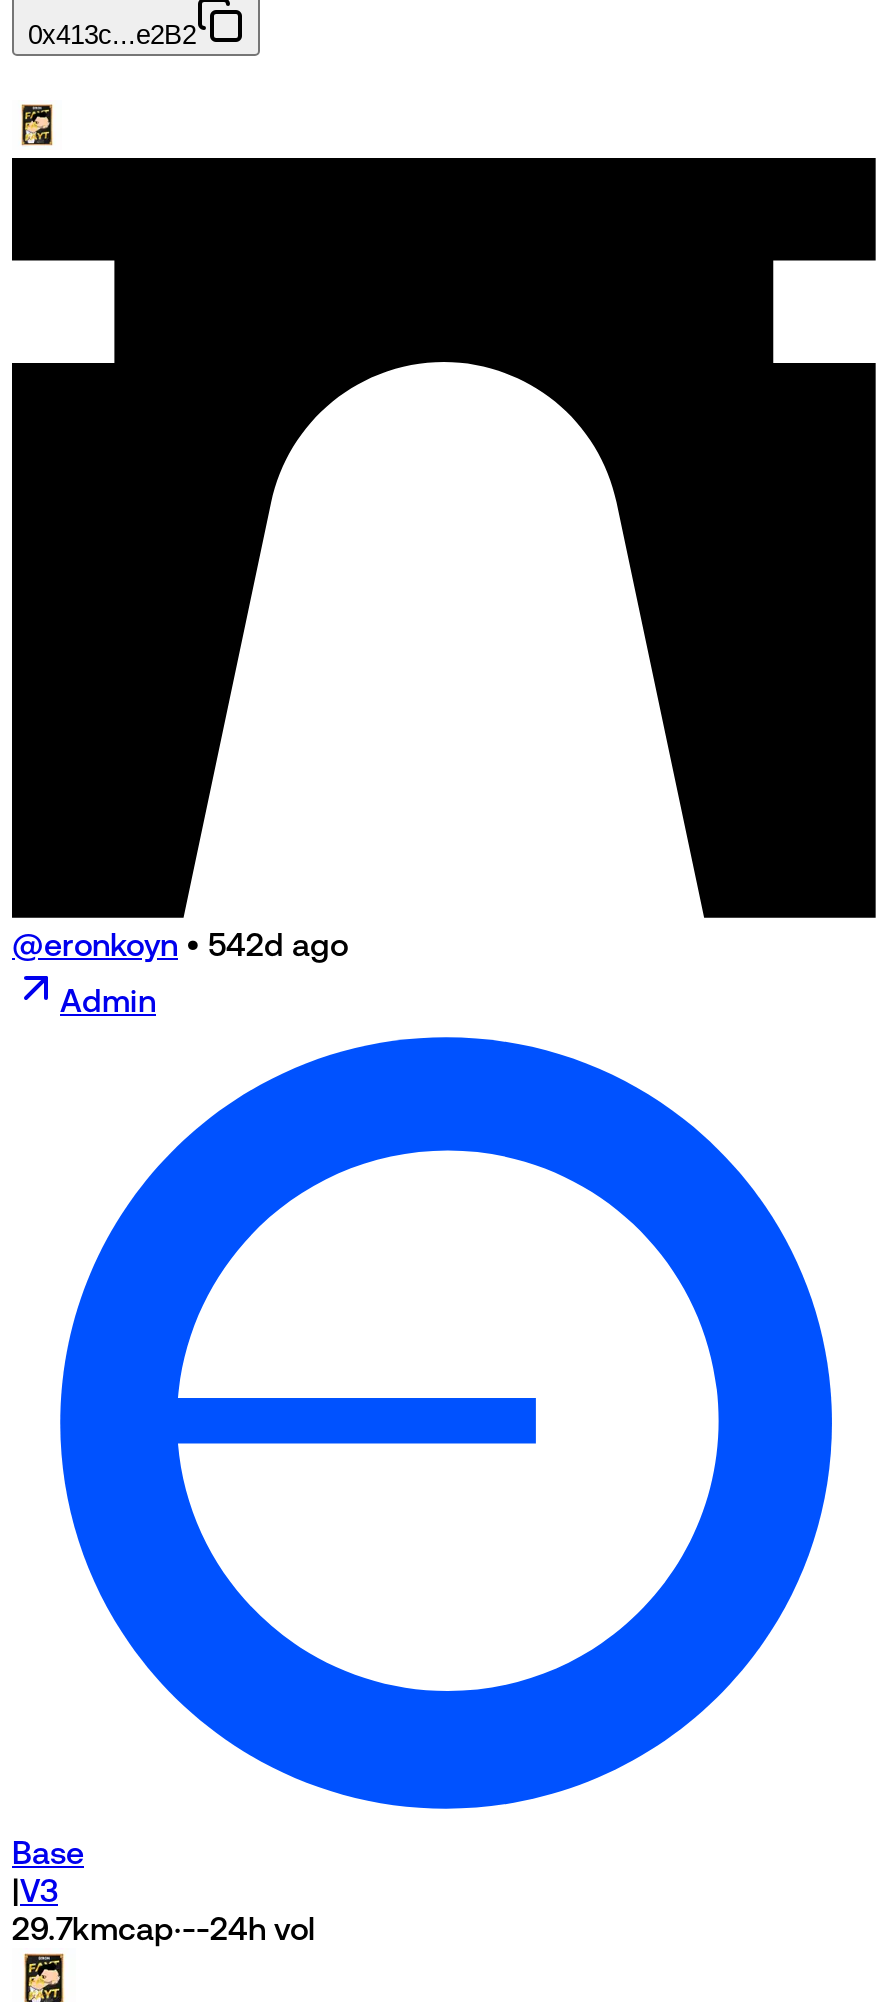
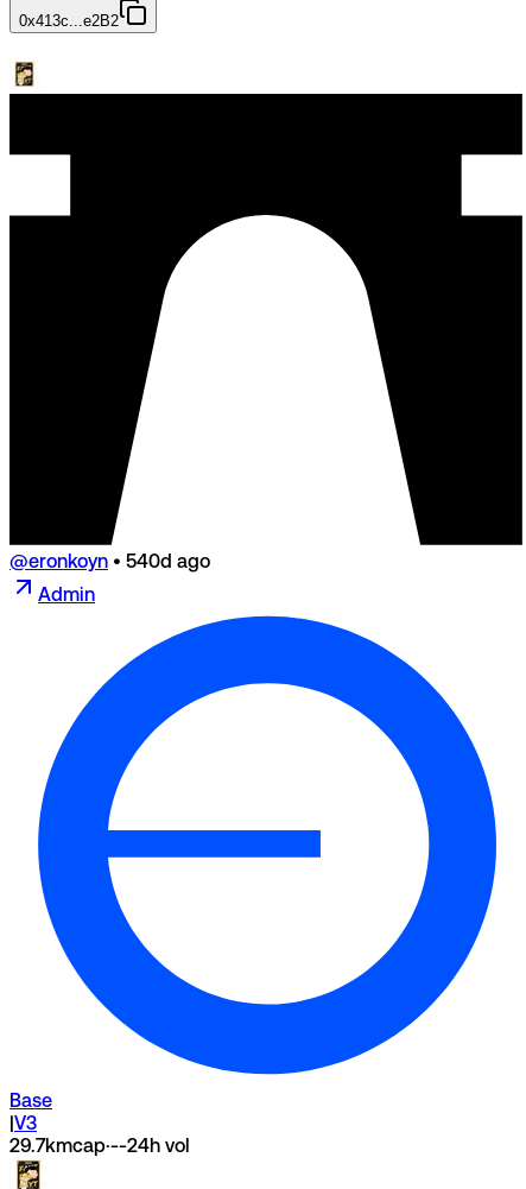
[12,926,348,964] @eronkoyn • 542d ago -> [9,550,210,572] @eronkoyn • 540d ago

